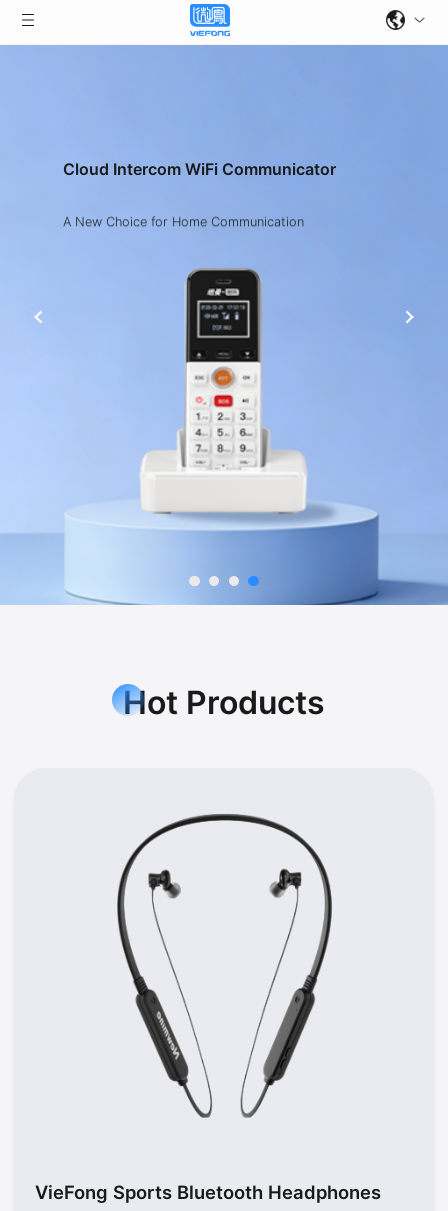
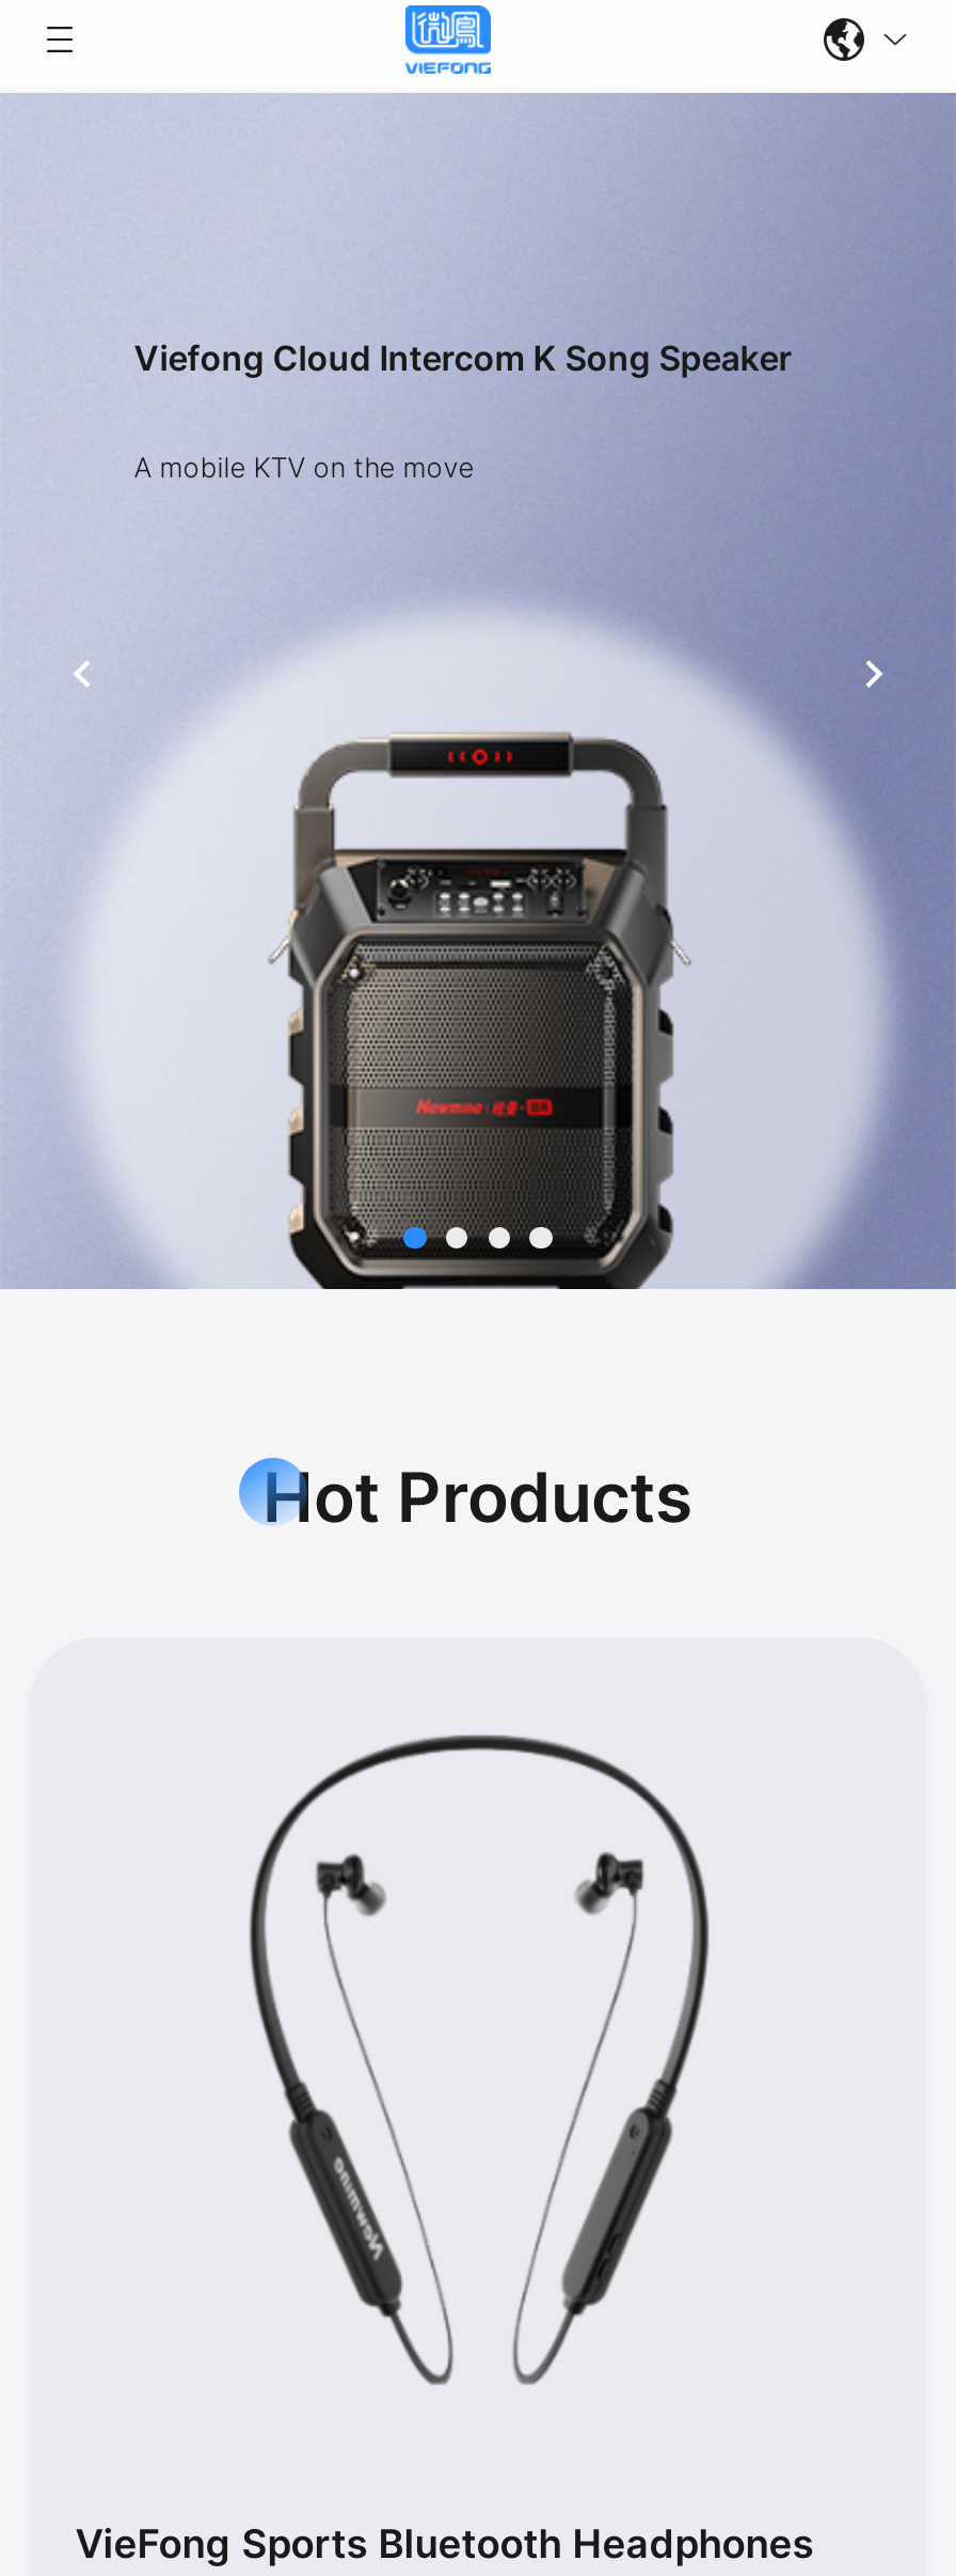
[3,45,445,606] [image] | Cloud Intercom WiFi Communicator -> [6,93,950,1291] [image] | Viefong Cloud Intercom K Song Speaker
[63,213,304,228] A New Choice for Home Communication -> [134,452,473,484] A mobile KTV on the move

